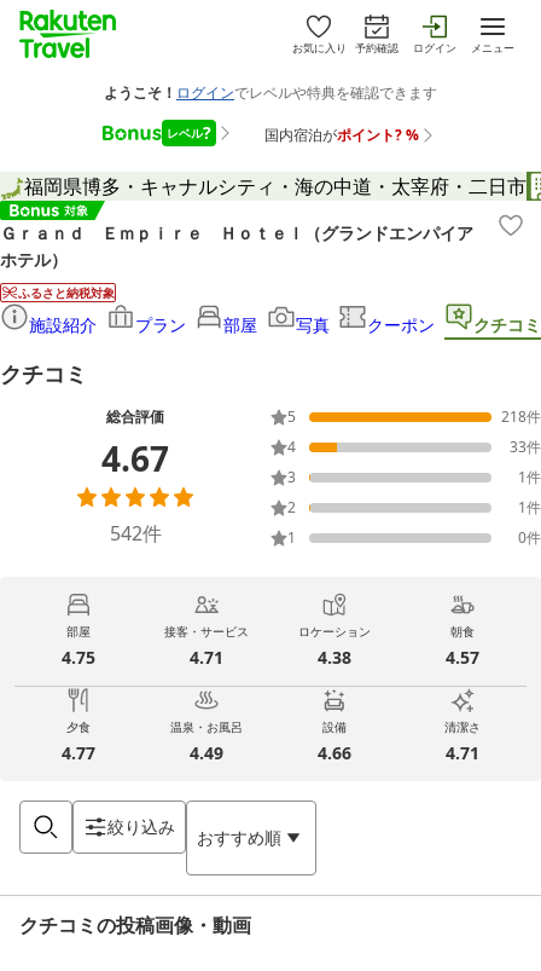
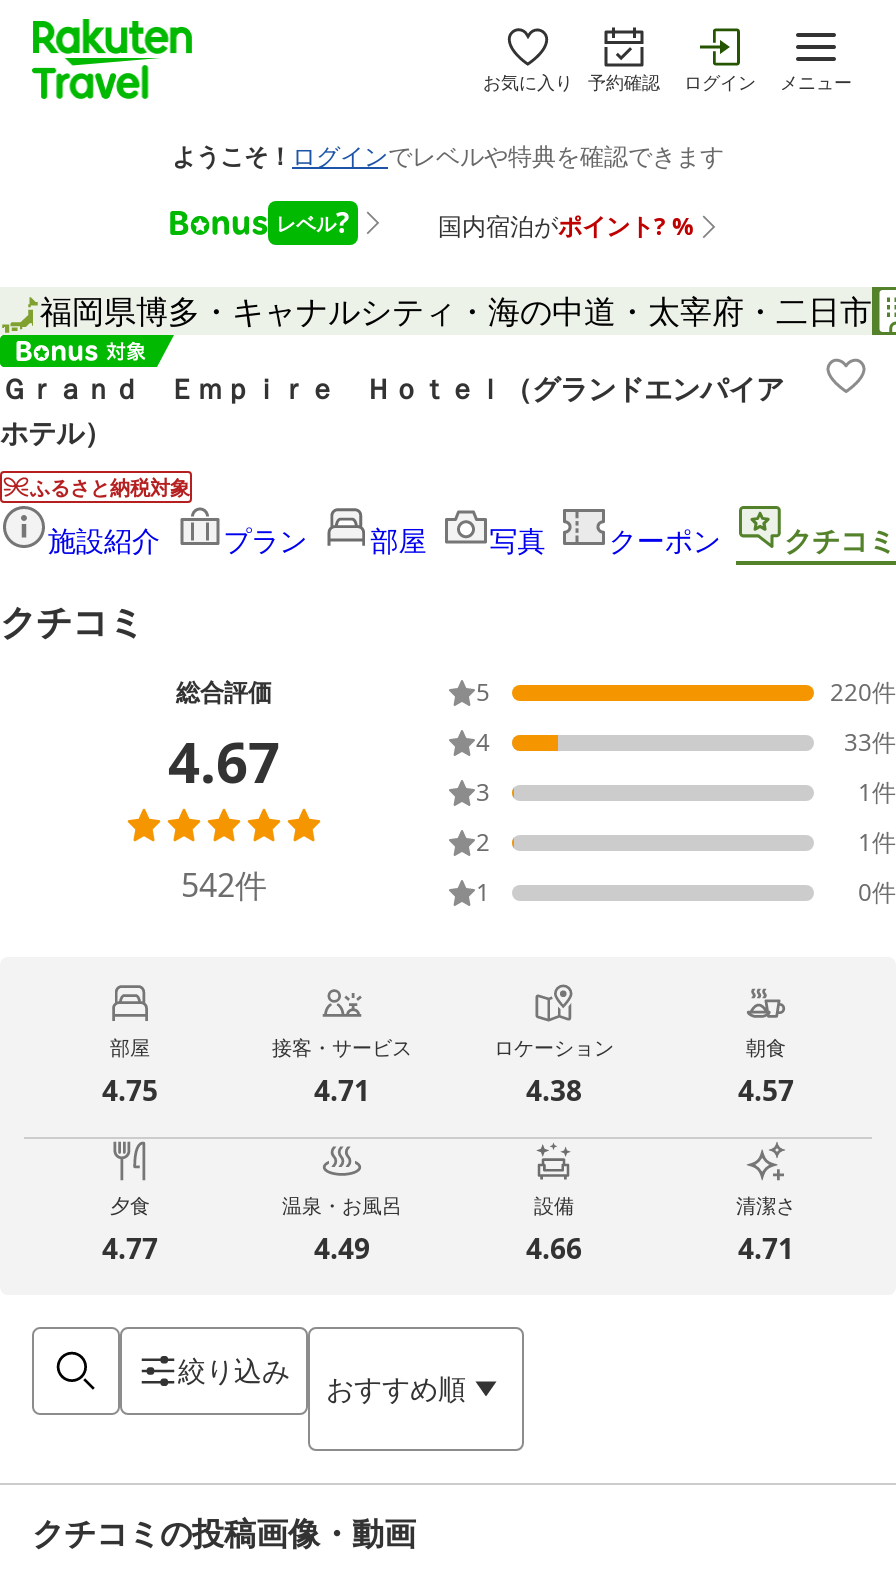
[501,407,541,427] 218件 -> [830,676,896,710] 220件

